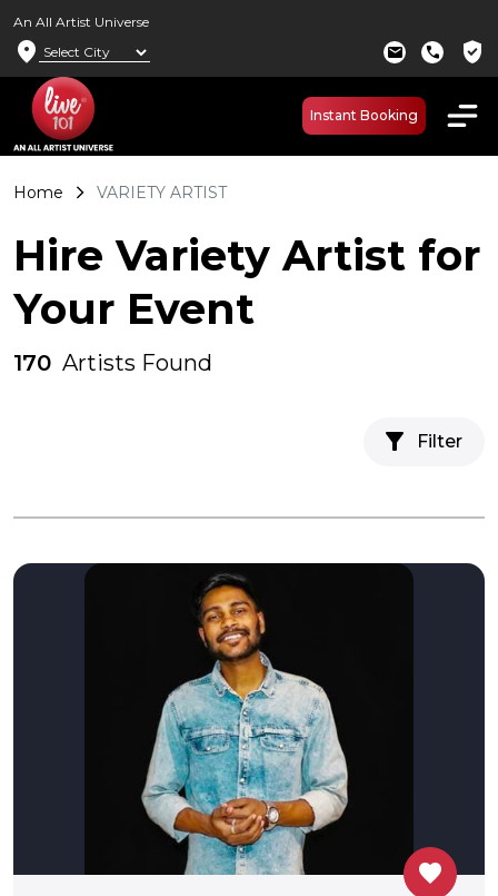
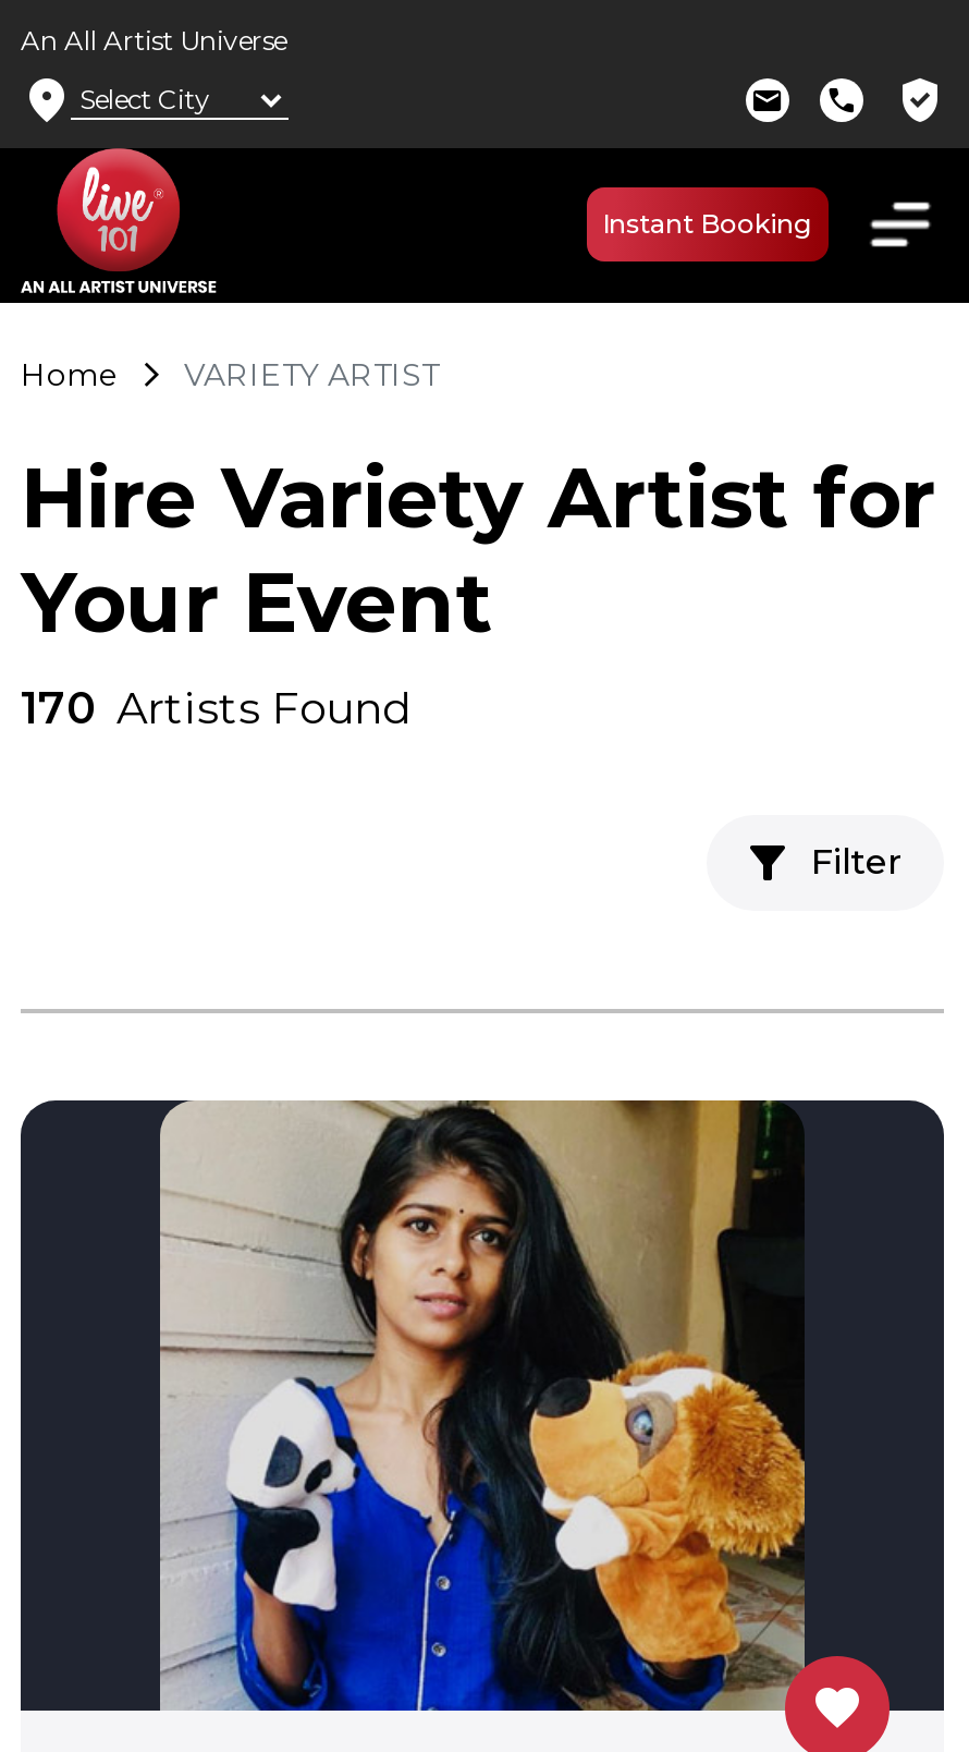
[84,562,414,876] [image] -> [158,1098,807,1713] [image]

